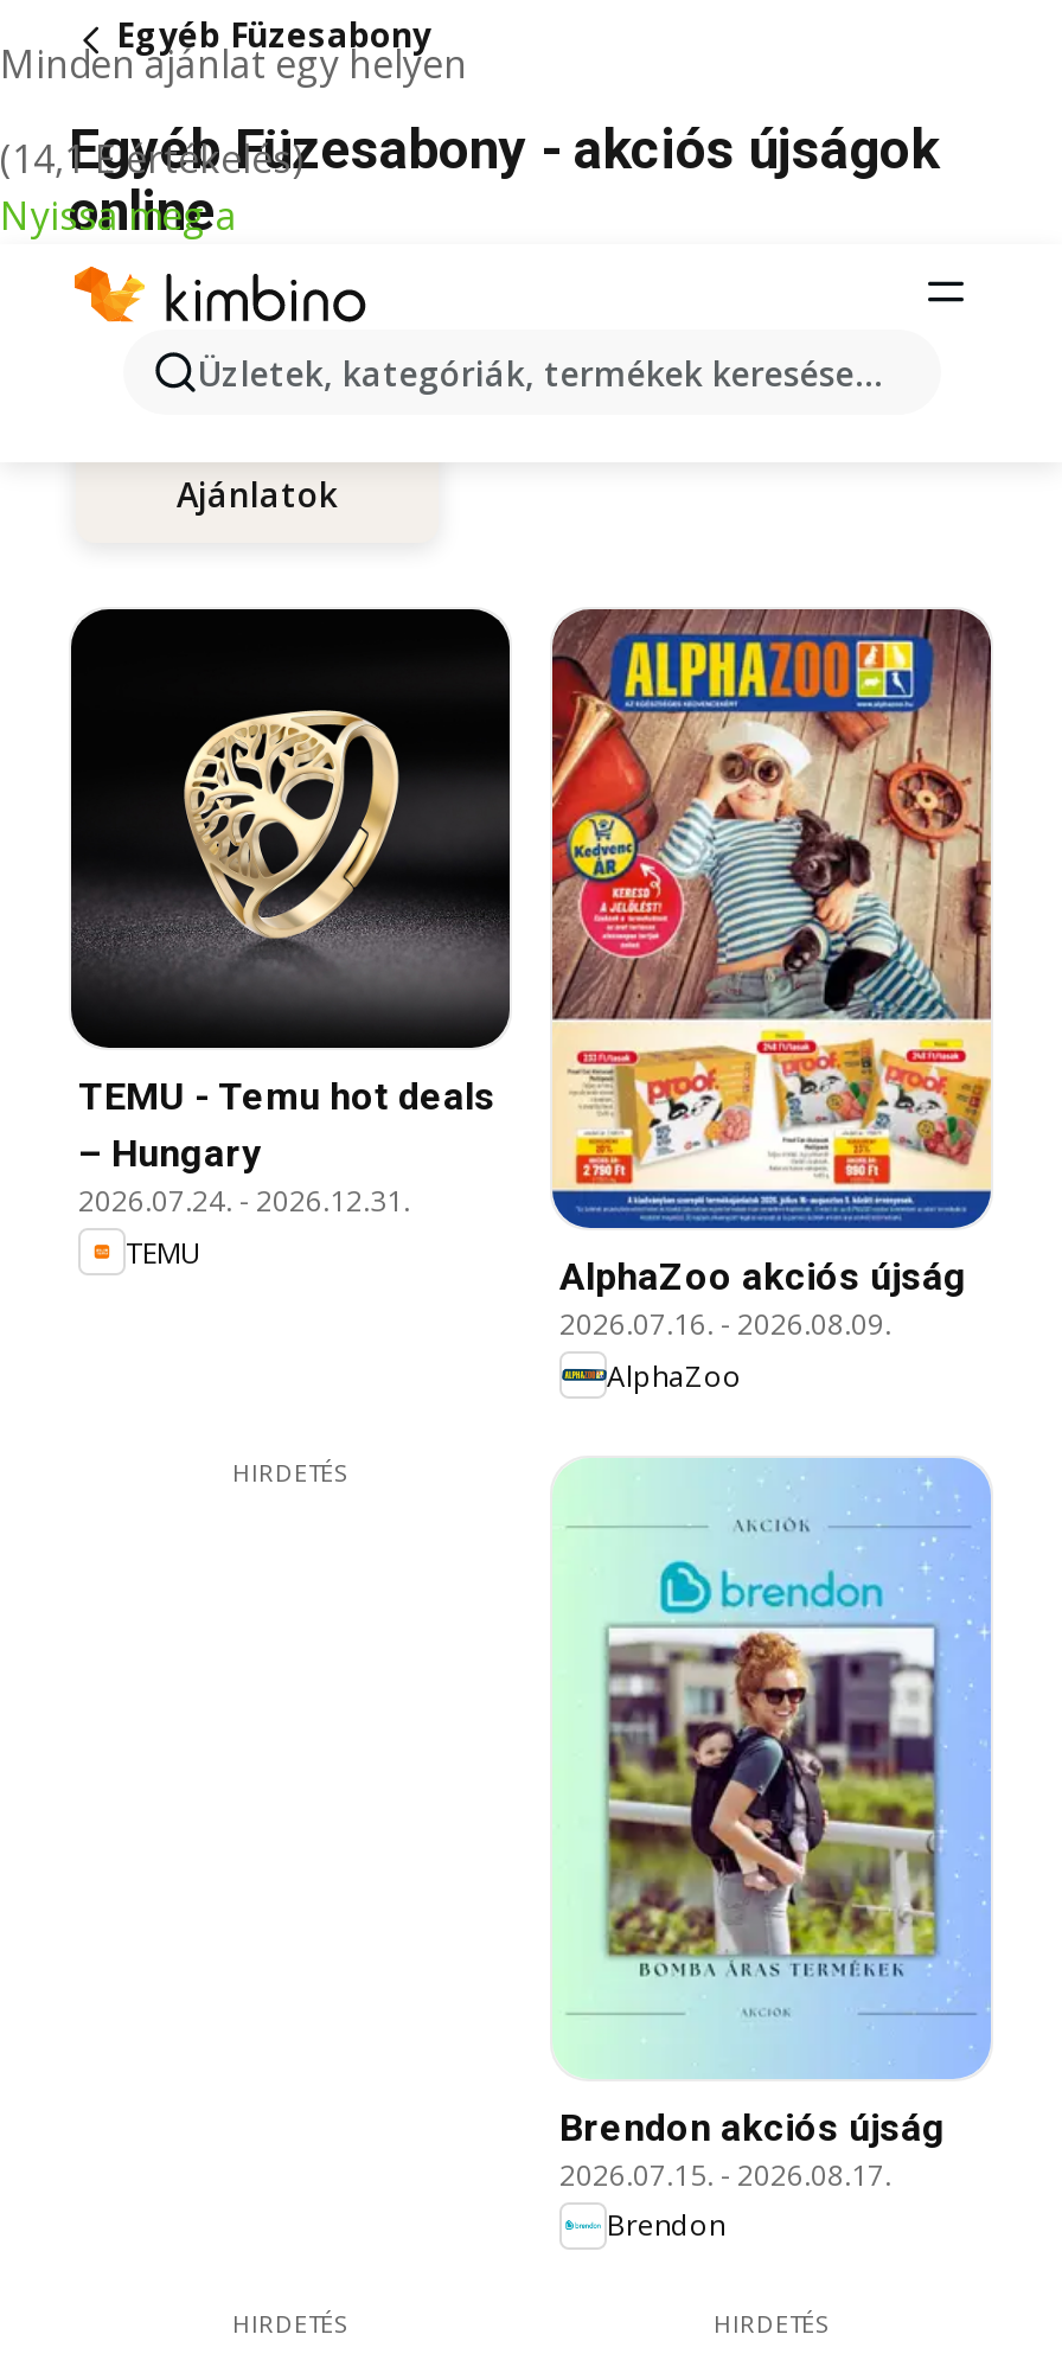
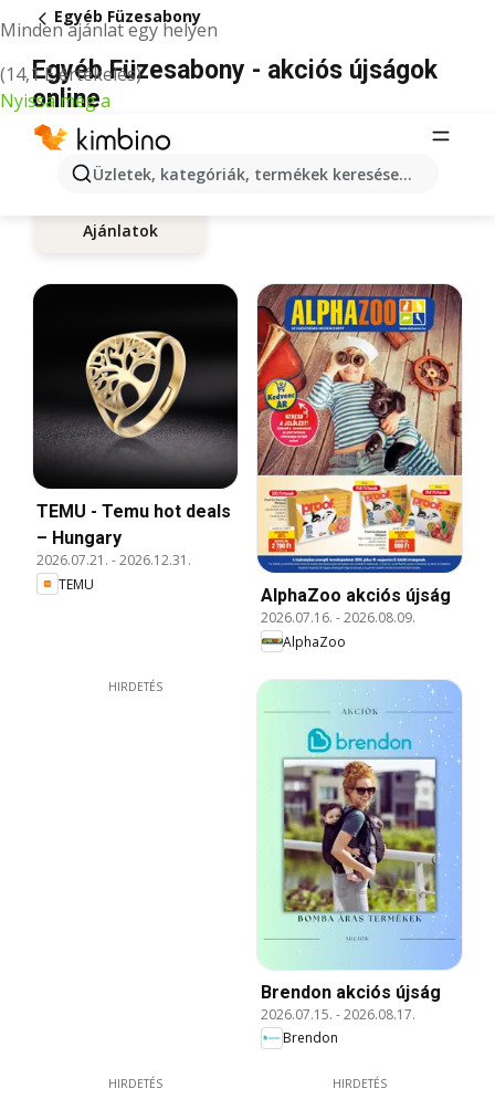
[78,1181,410,1221] 2026.07.24. - 2026.12.31. -> [36,551,191,569] 2026.07.21. - 2026.12.31.

